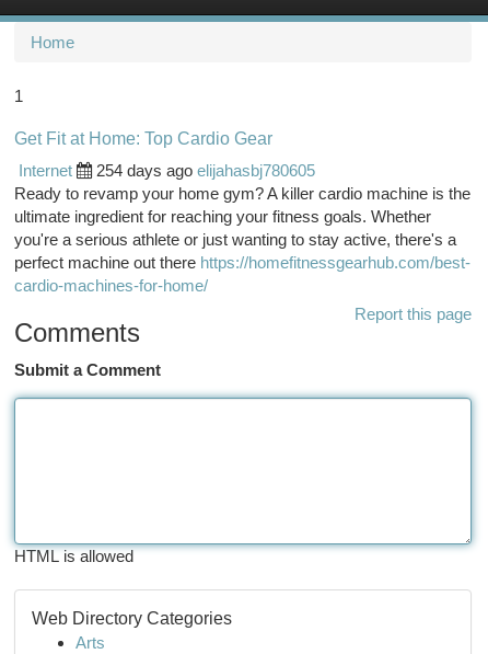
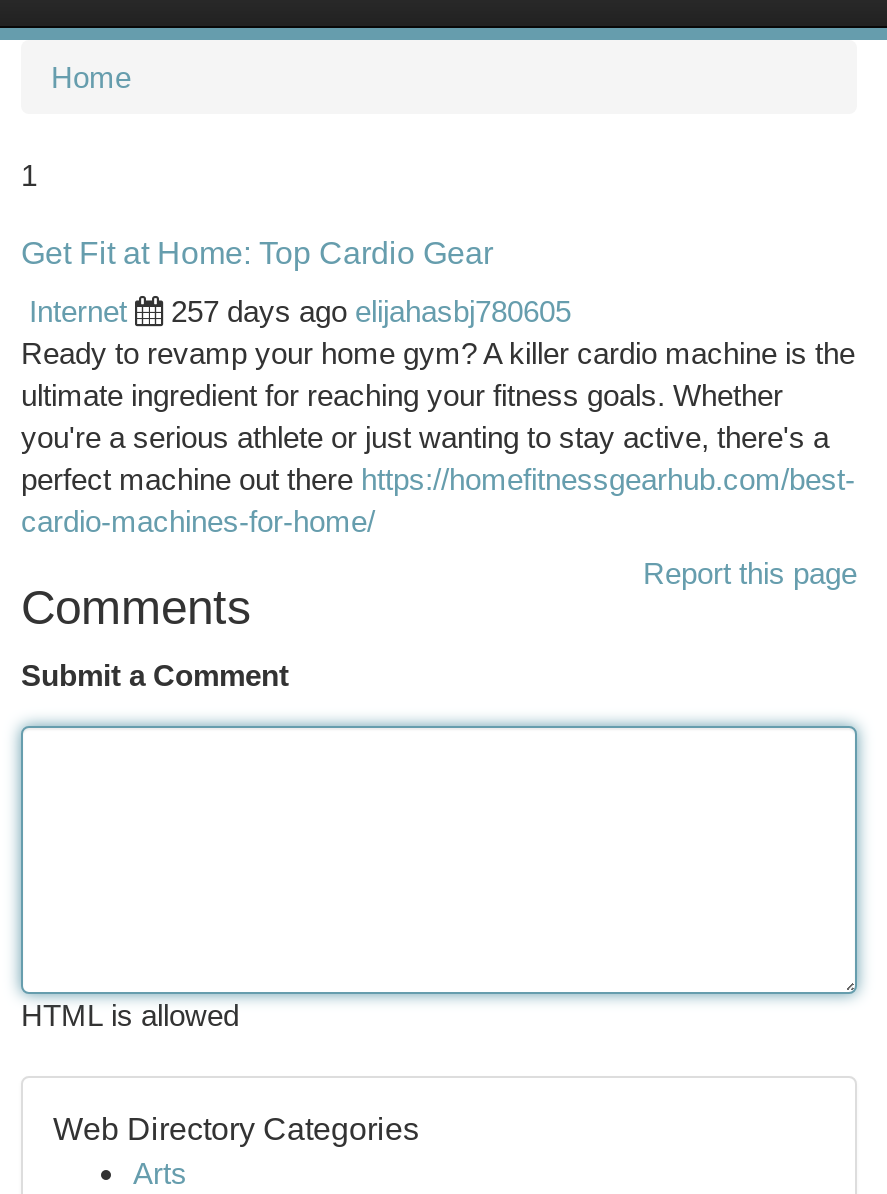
[96,161,315,180] 254 days ago elijahasbj780605 -> [171,294,571,328] 257 days ago elijahasbj780605

